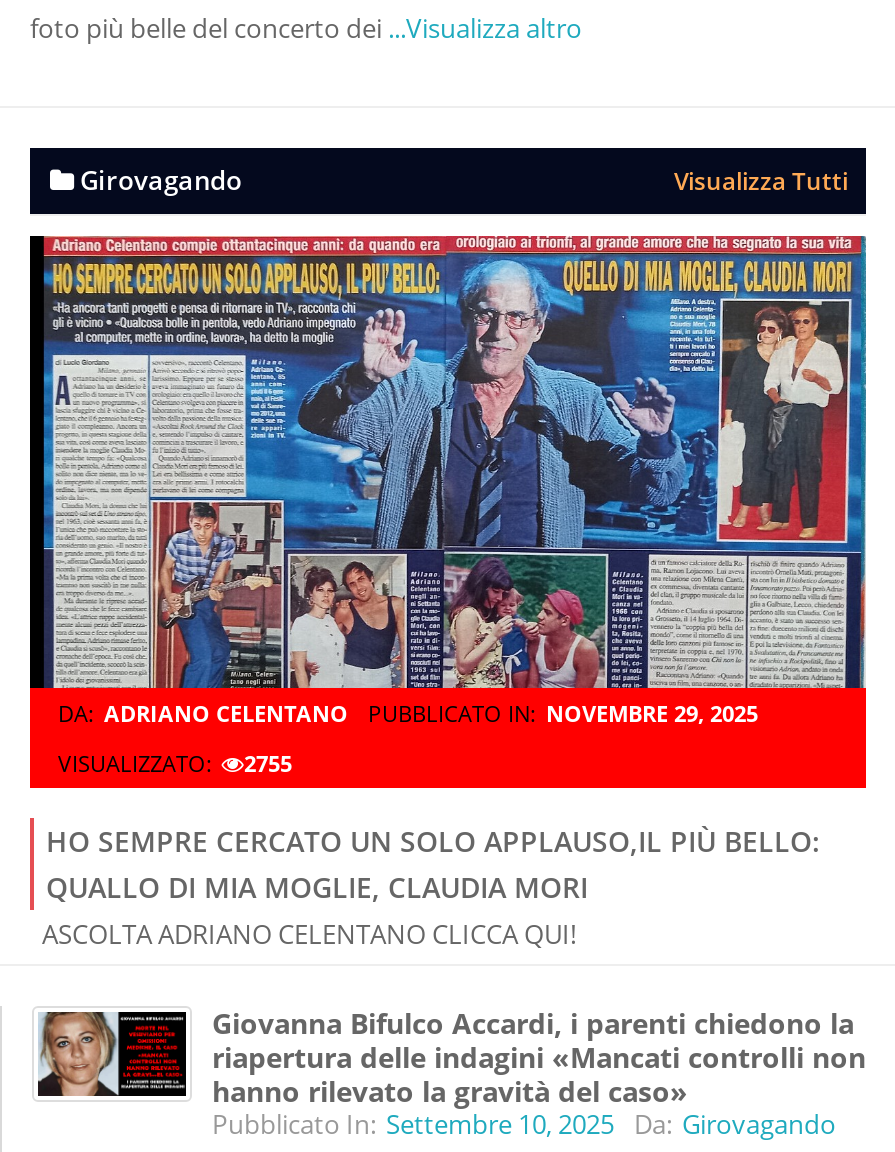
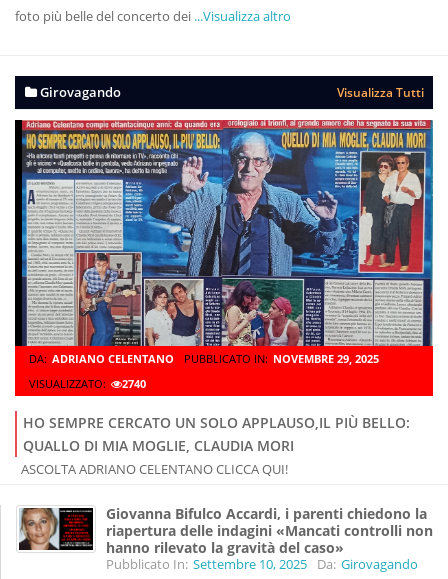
[58,748,292,778] VISUALIZZATO: 2755 -> [29,376,146,391] VISUALIZZATO: 2740

